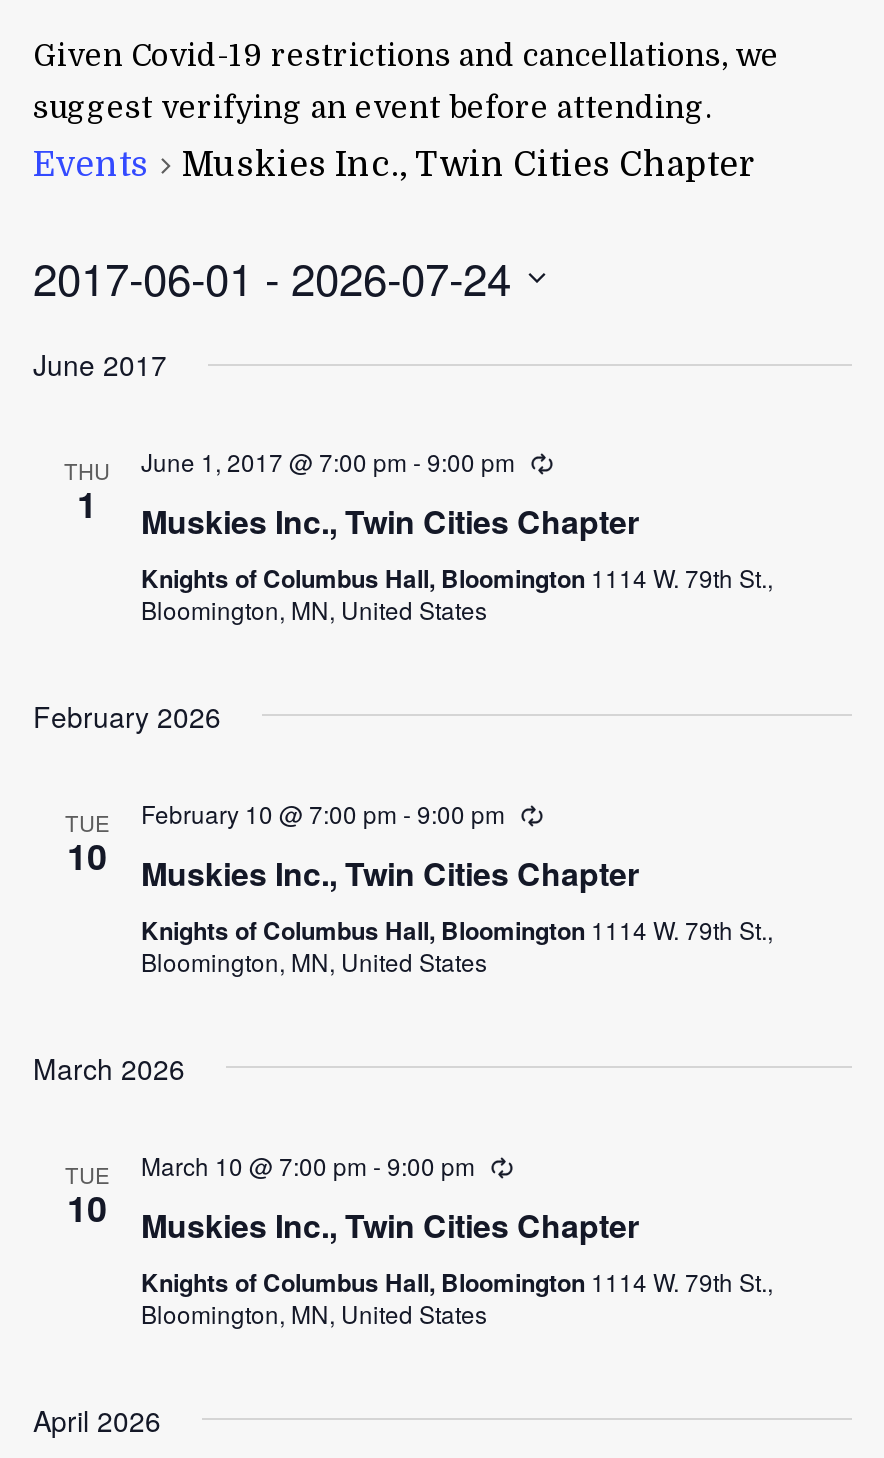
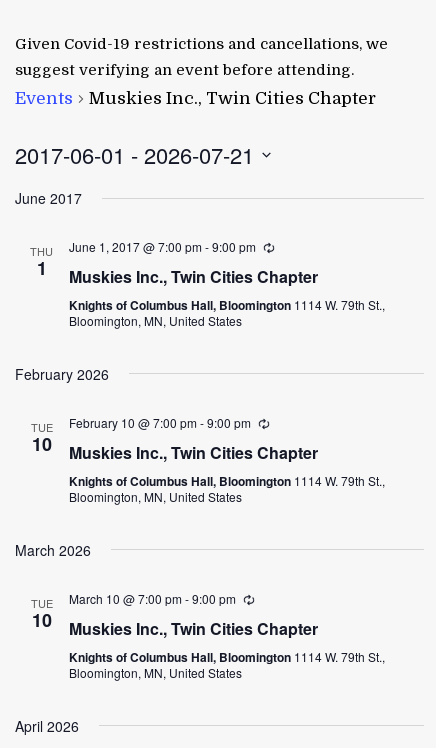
[33,246,511,308] 2017-06-01 - 2026-07-24 -> [14,139,253,170] 2017-06-01 - 2026-07-21

